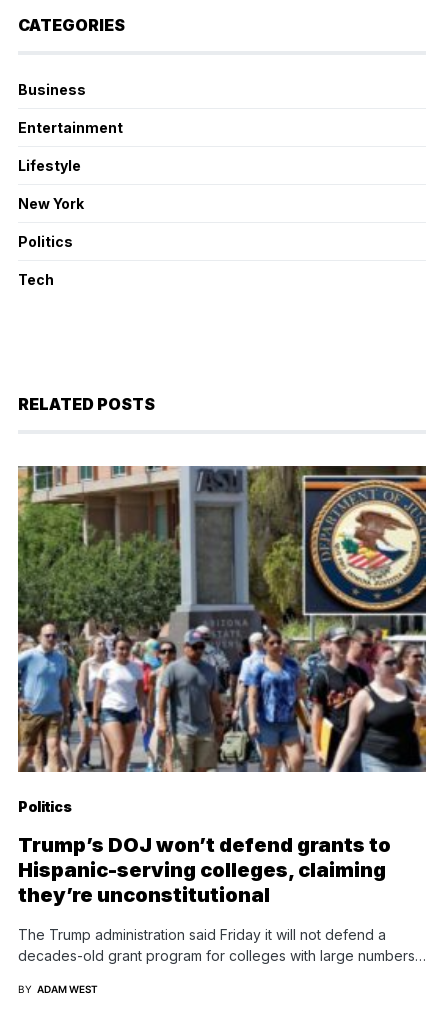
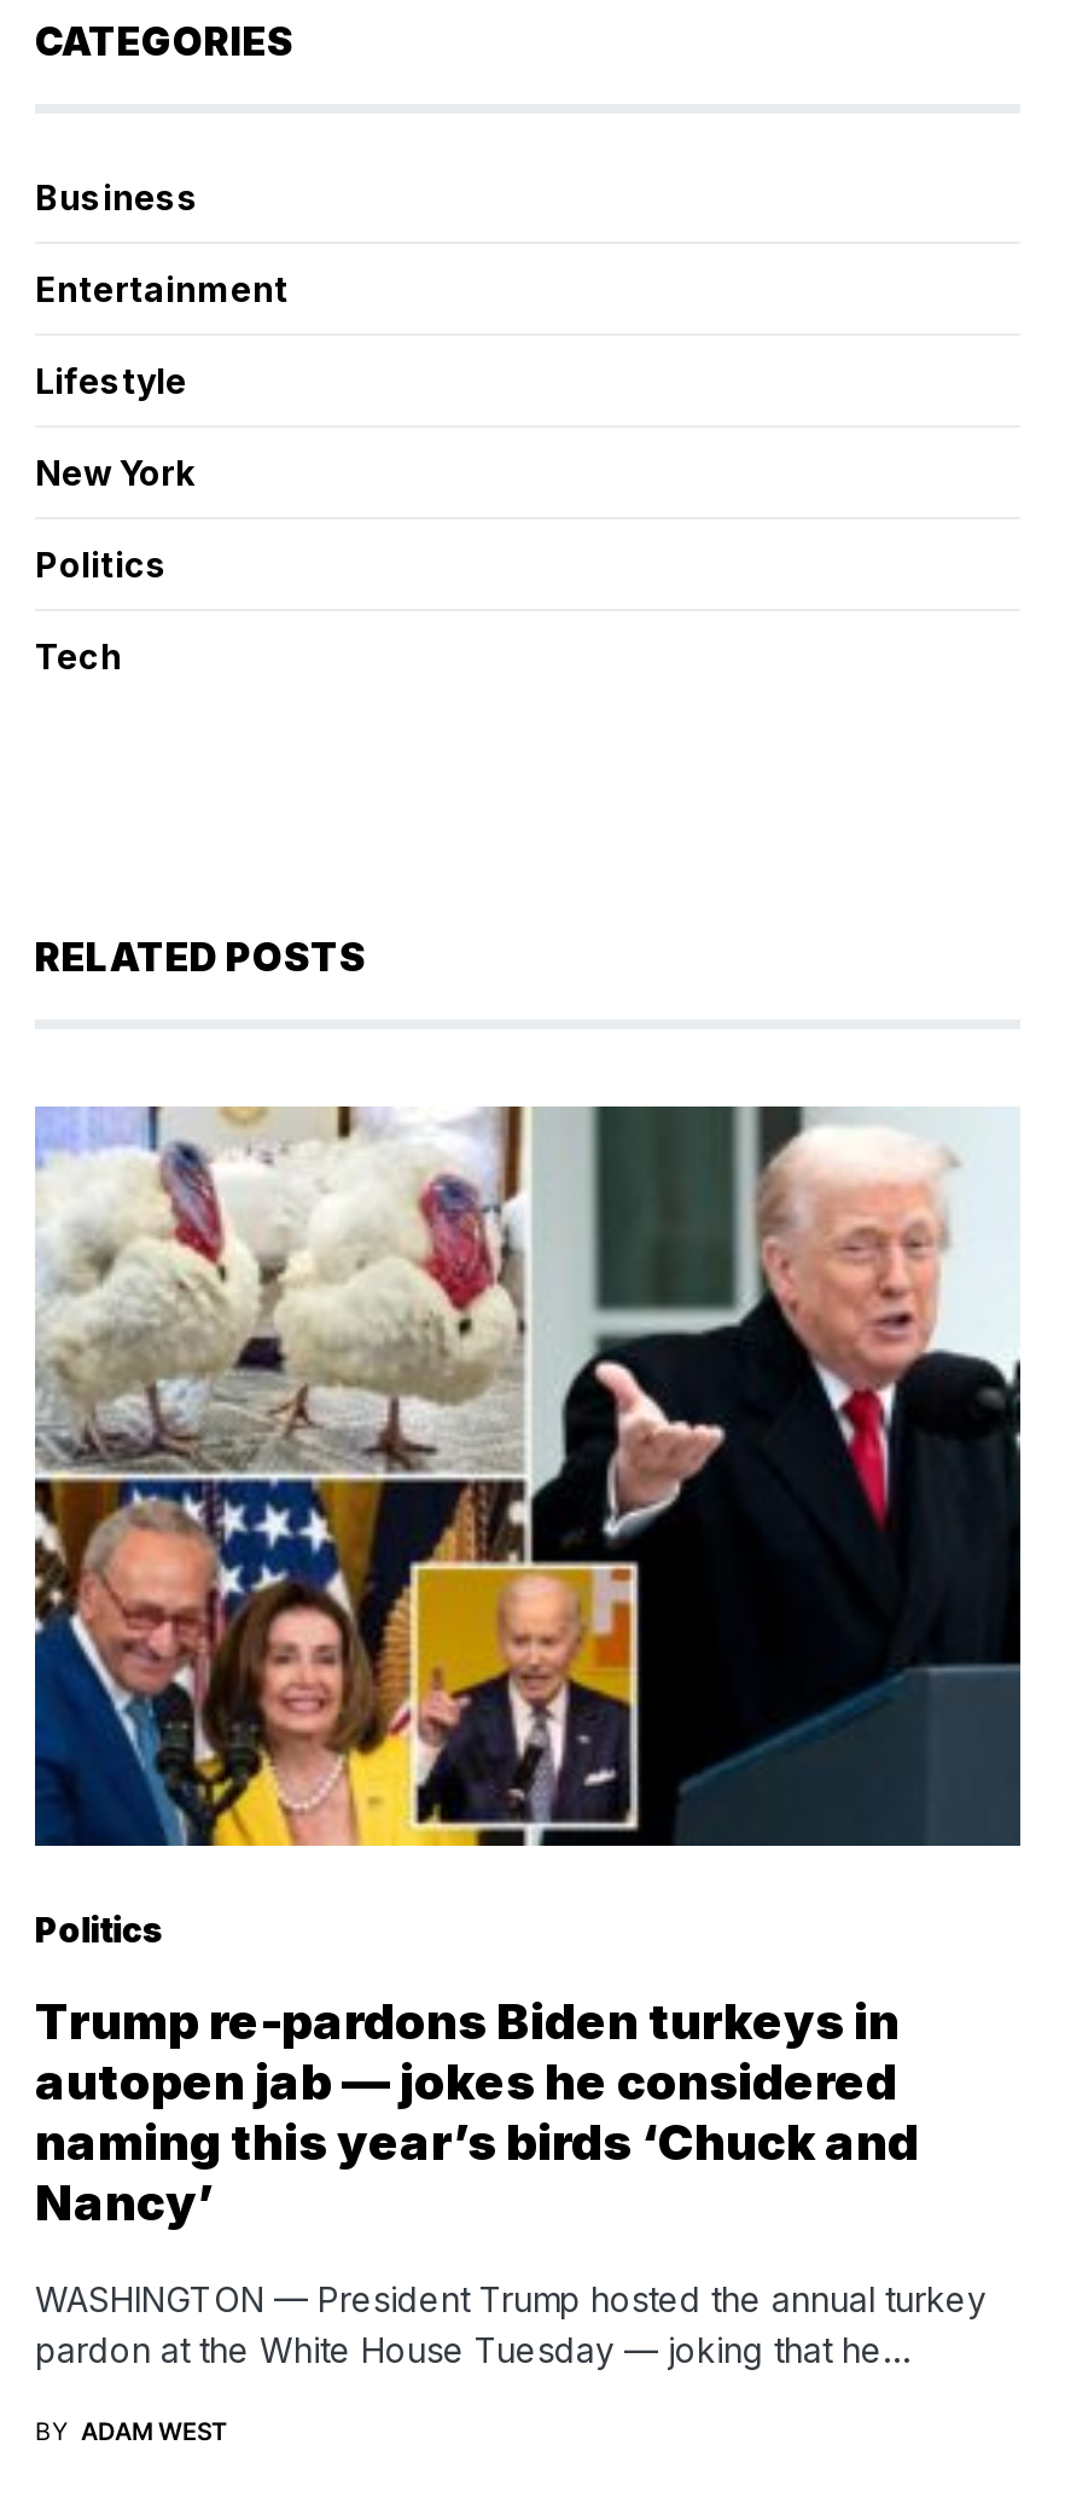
[17,465,427,773] [image] -> [33,1104,1023,1848] [image]
[18,833,391,907] Trump’s DOJ won’t defend grants to | Hispanic-serving colleges, claiming | they’re unconstitutional -> [35,1993,919,2232] Trump re-pardons Biden turkeys in | autopen jab — jokes he considered | naming this year’s birds ‘Chuck and | Nancy’
[18,926,426,964] The Trump administration said Friday it will not defend a | decades-old grant program for colleges with large numbers… -> [35,2278,987,2370] WASHINGTON — President Trump hosted the annual turkey | pardon at the White House Tuesday — joking that he…

